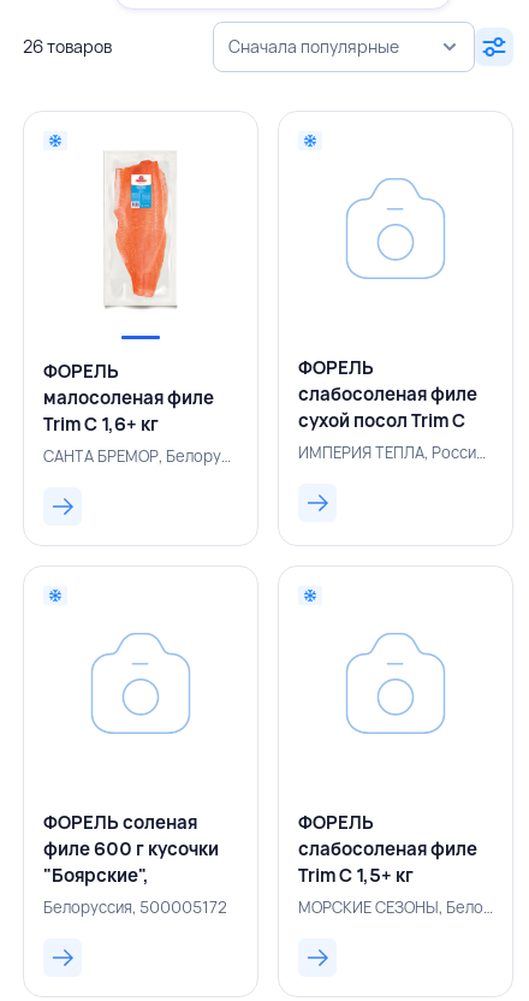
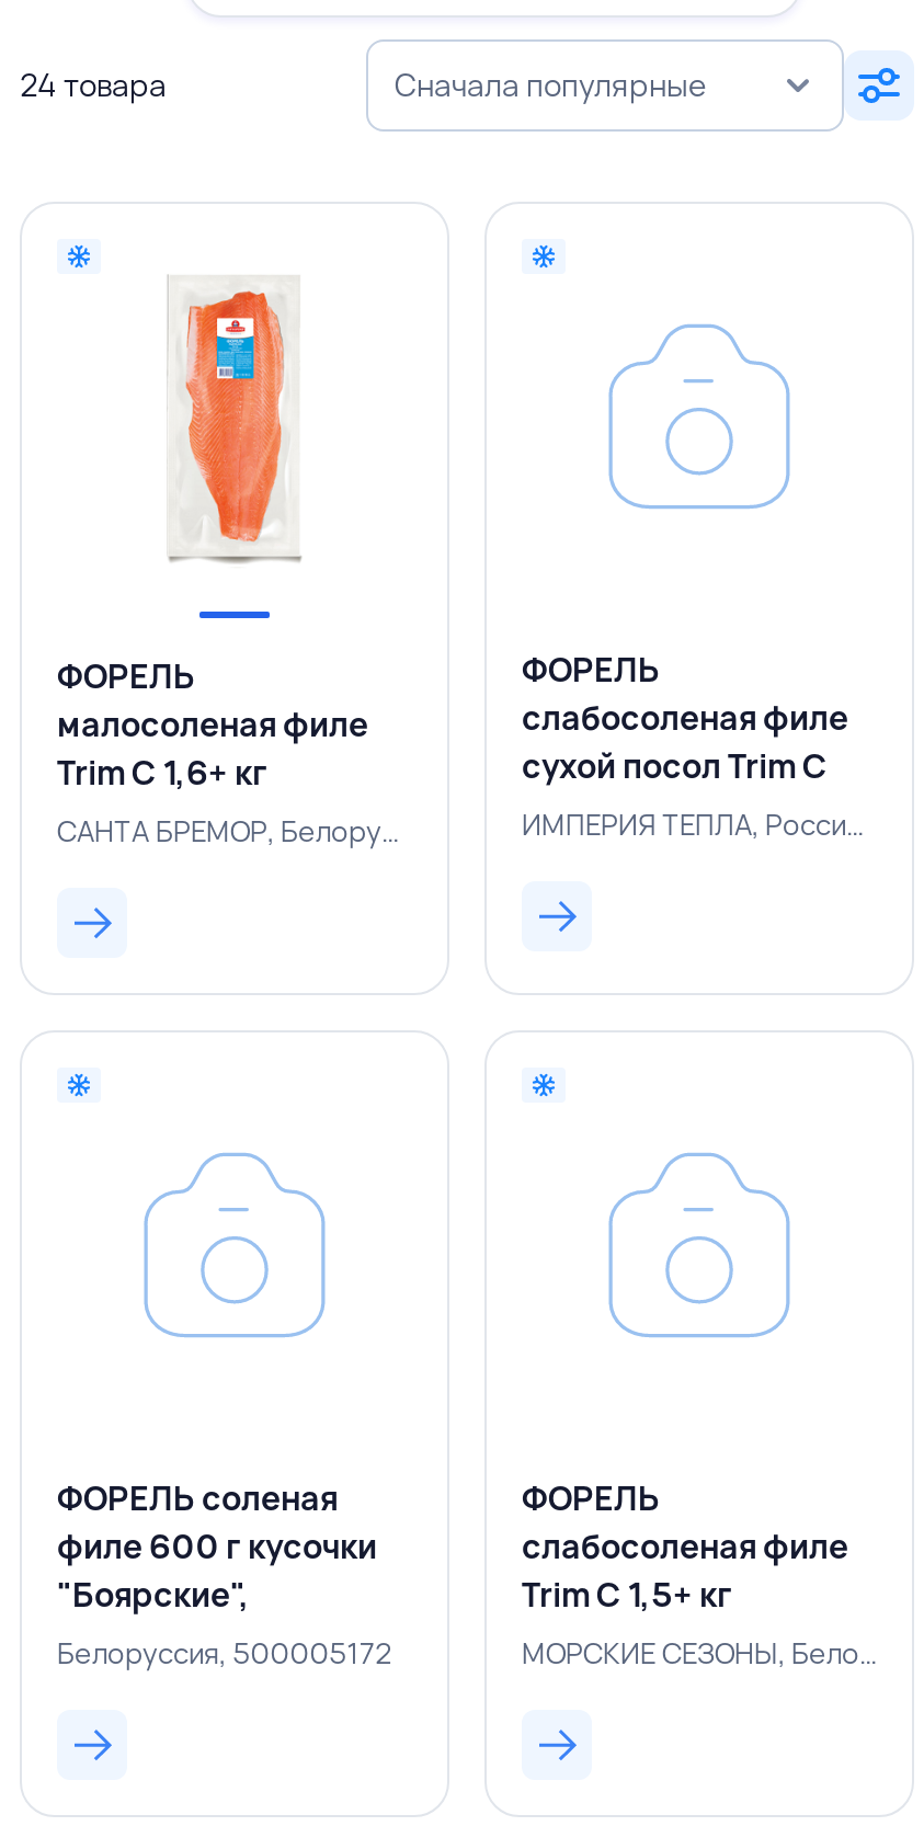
[23,35,112,58] 26 товаров -> [20,64,167,105] 24 товара

